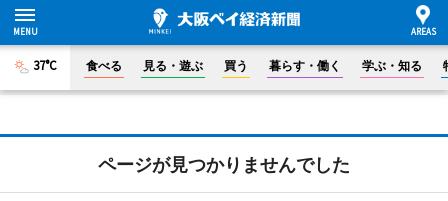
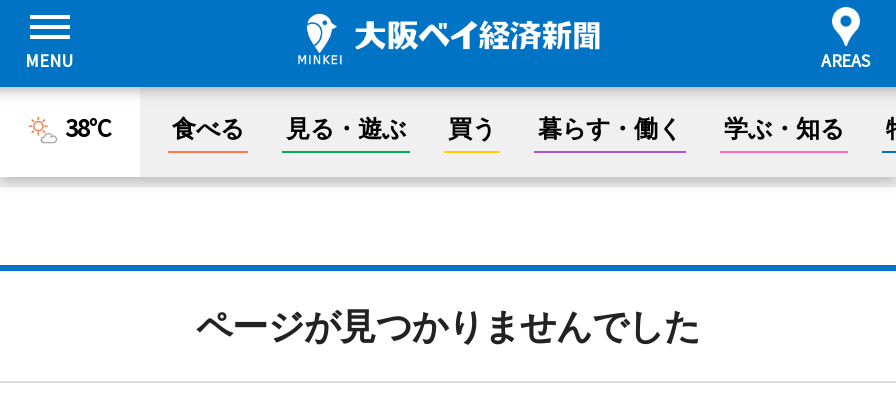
[32,57,56,74] 37°C -> [65,112,113,146] 38°C

